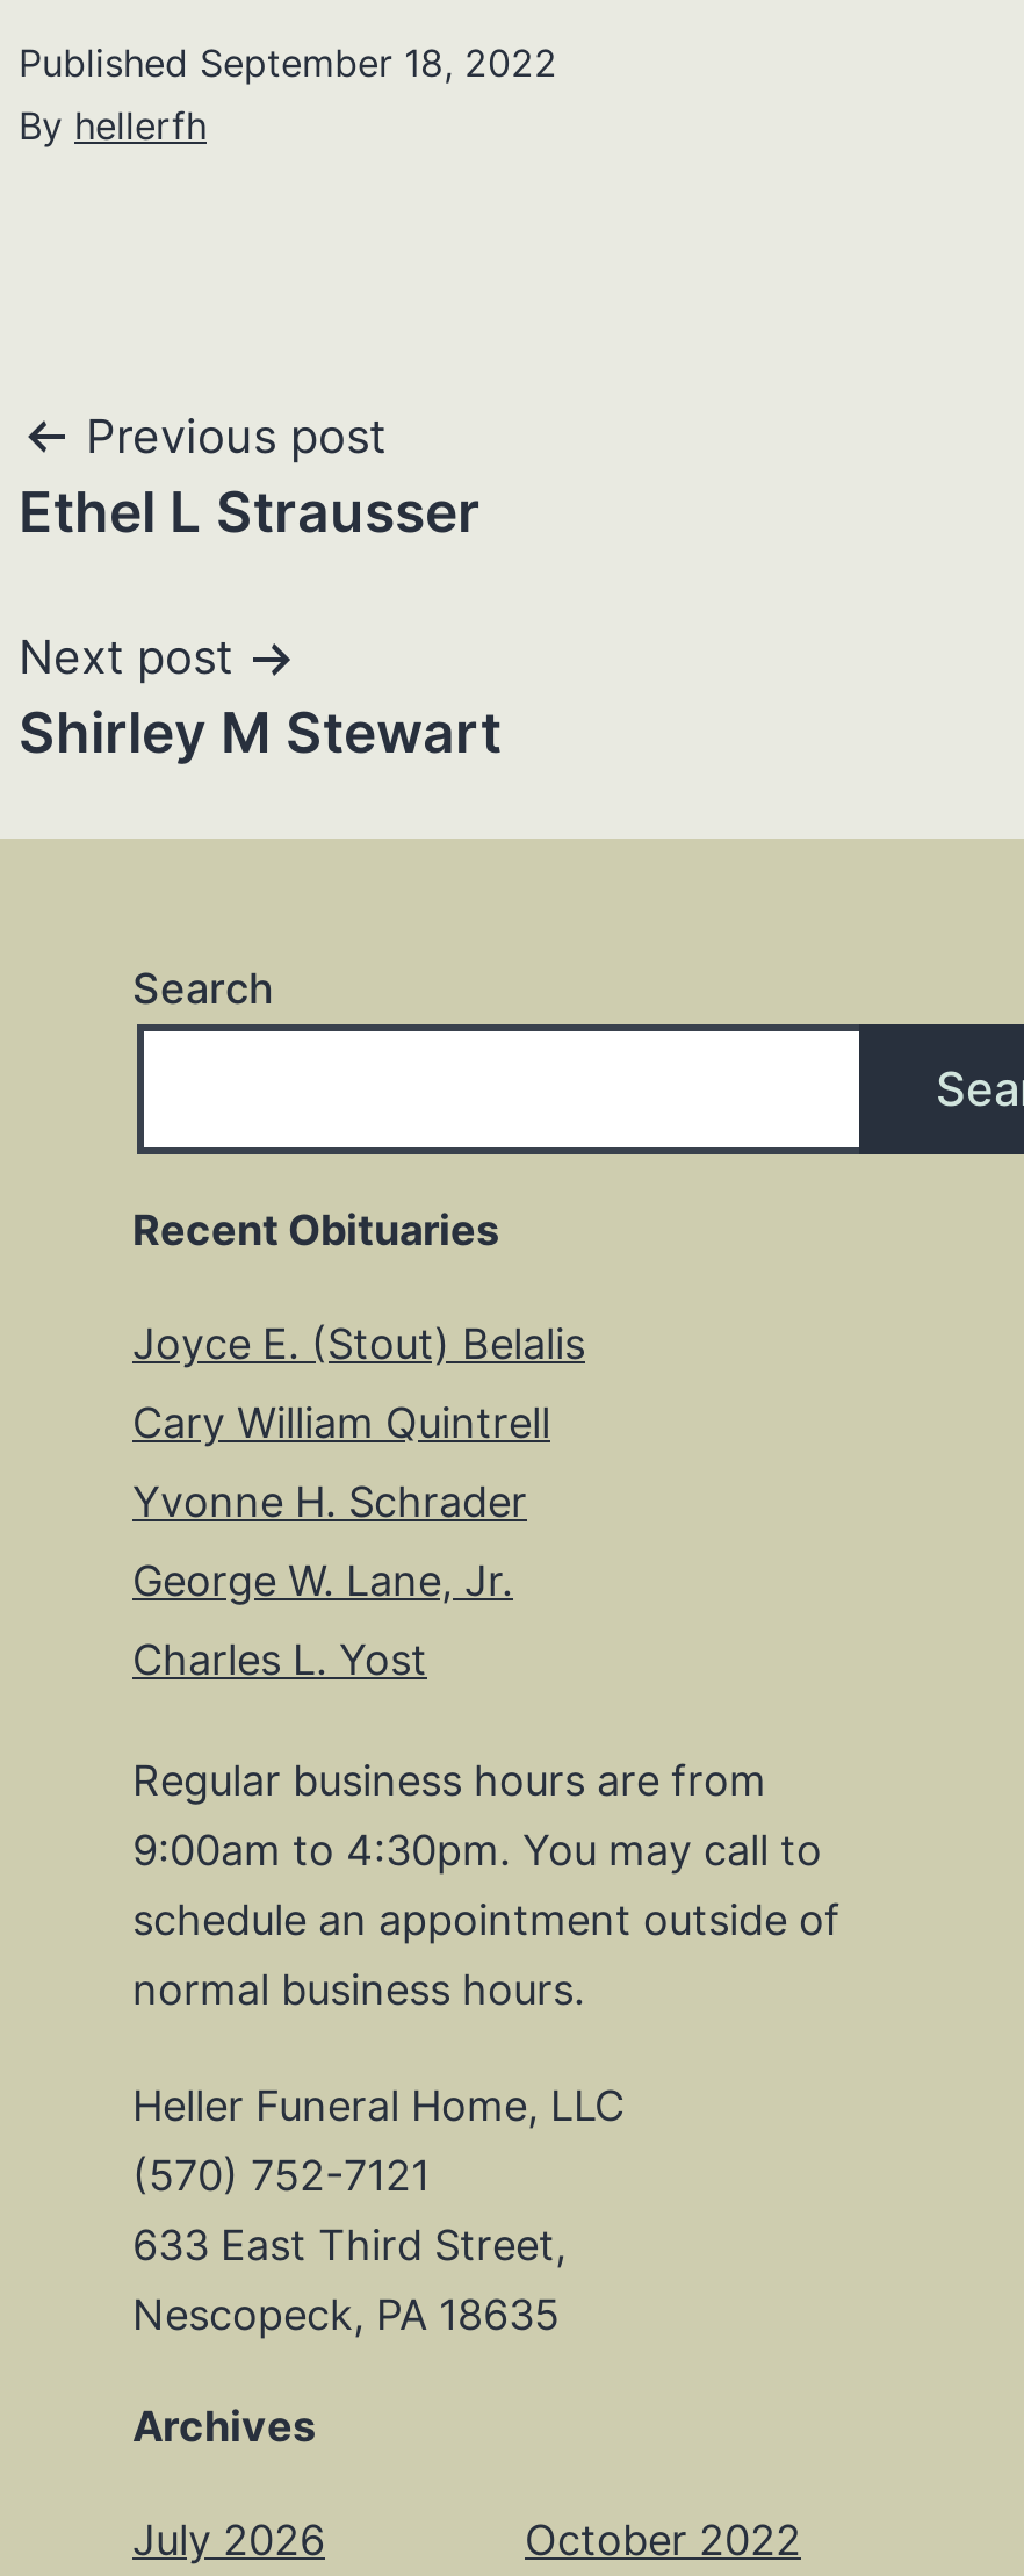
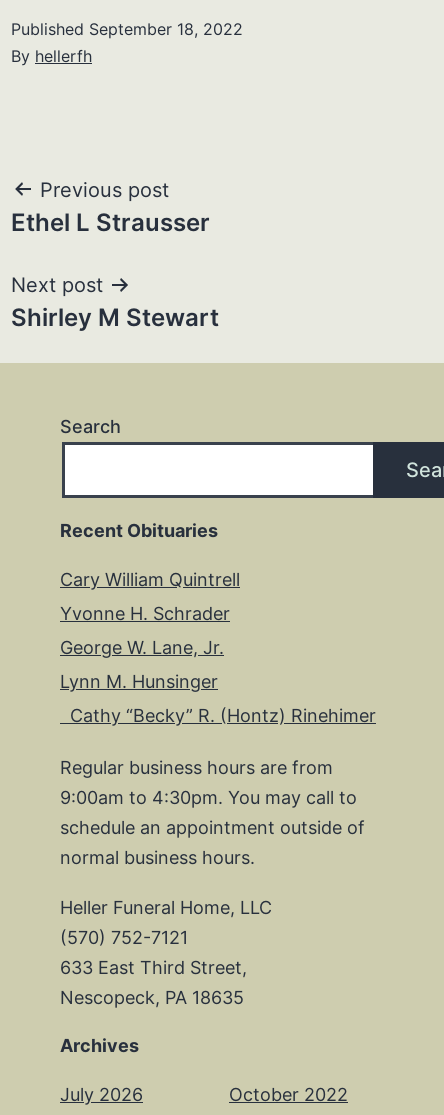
[132,1320,585,1369] Joyce E. (Stout) Belalis -> none
moved [132,1399,550,1606] -> [60,569,240,658]: Cary William Quintrell | Yvonne H. Schrader | George W. Lane, Jr.
[132,1636,427,1685] Charles L. Yost -> [60,671,376,726] Lynn M. Hunsinger | Cathy “Becky” R. (Hontz) Rinehimer

